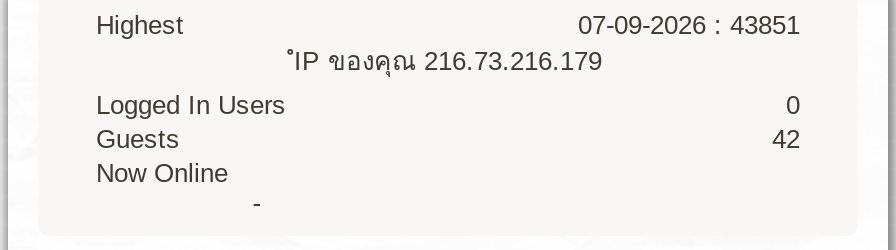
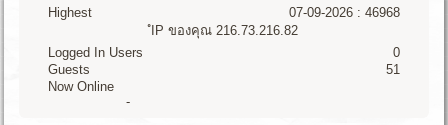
[578,10,800,40] 07-09-2026 : 43851 -> [289,5,400,20] 07-09-2026 : 46968
[294,46,602,76] ํIP ของคุณ216.73.216.179 -> [150,23,297,38] ํIP ของคุณ216.73.216.82
[772,124,800,154] 42 -> [386,62,400,77] 51

